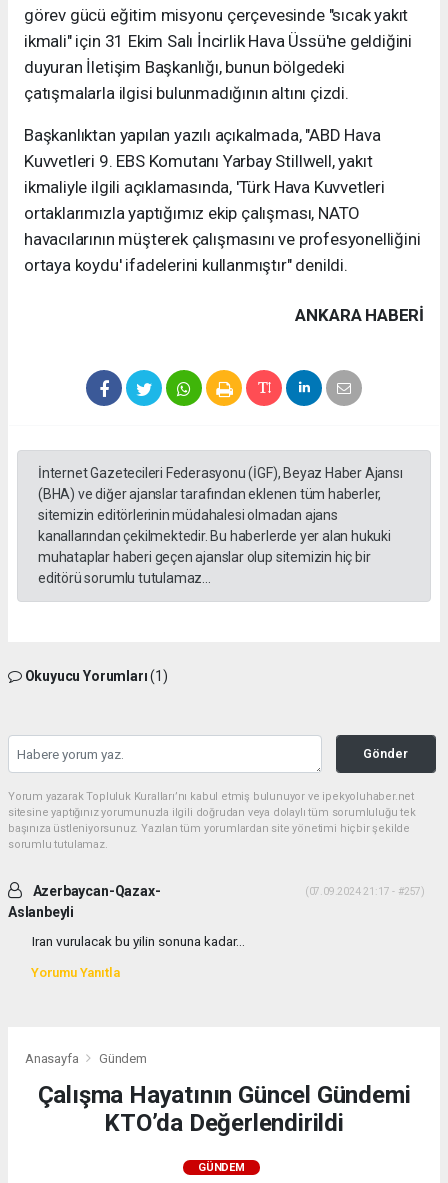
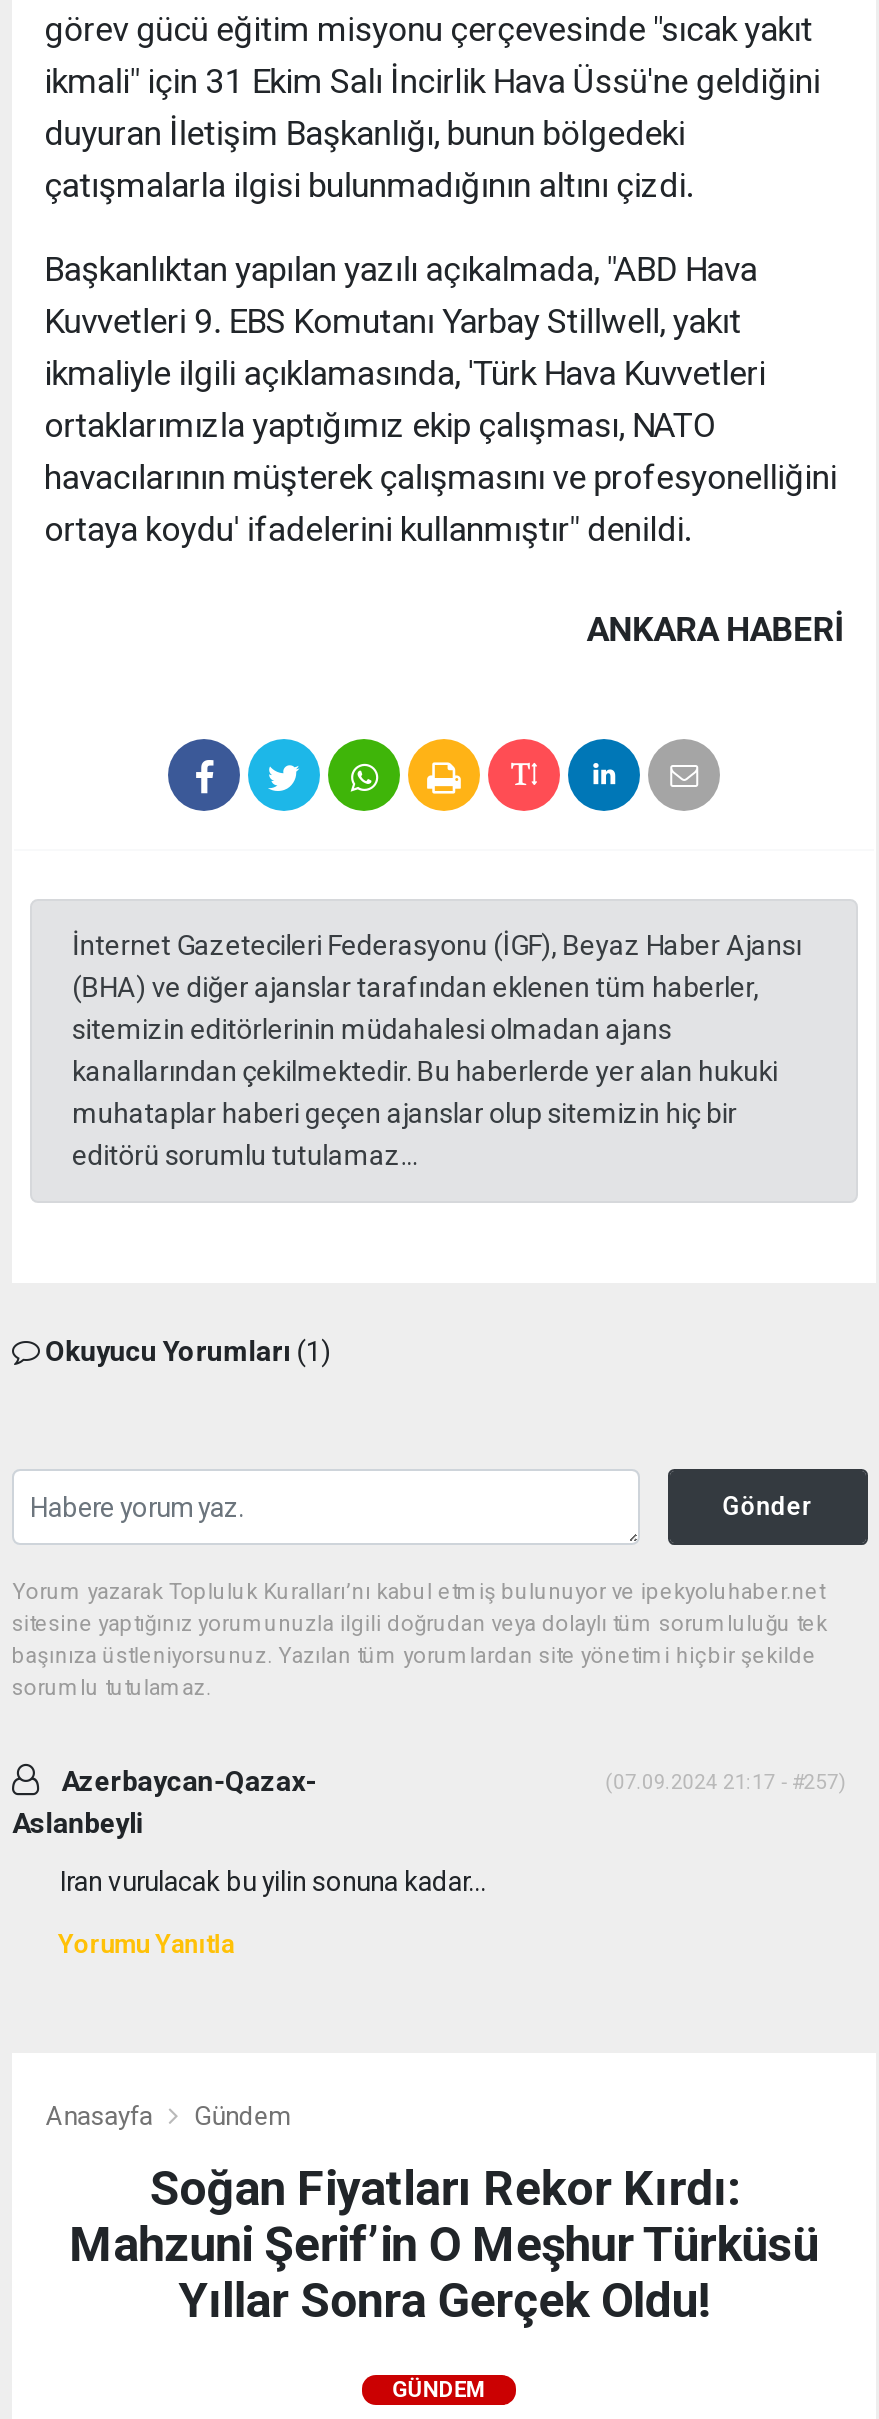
[38,1081,410,1137] Çalışma Hayatının Güncel Gündemi | KTO’da Değerlendirildi -> [69,2161,819,2329] Soğan Fiyatları Rekor Kırdı: | Mahzuni Şerif’in O Meşhur Türküsü | Yıllar Sonra Gerçek Oldu!

